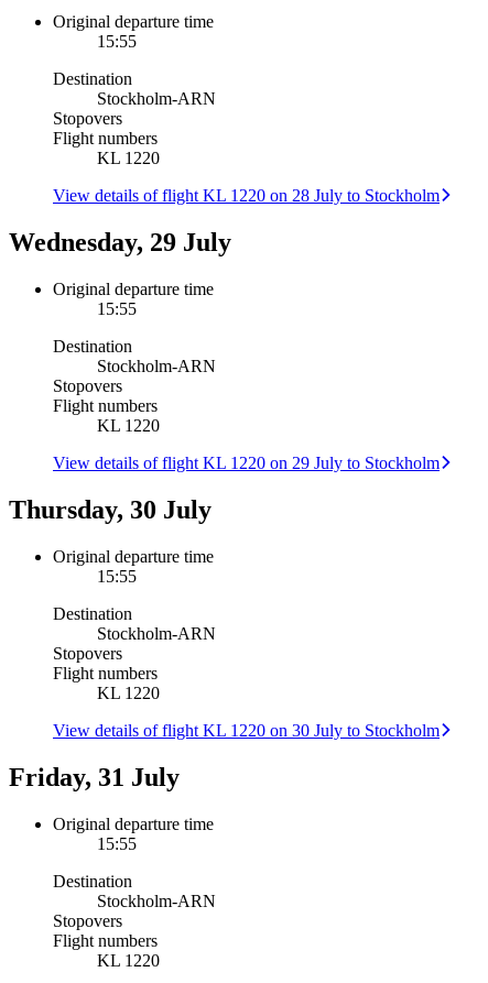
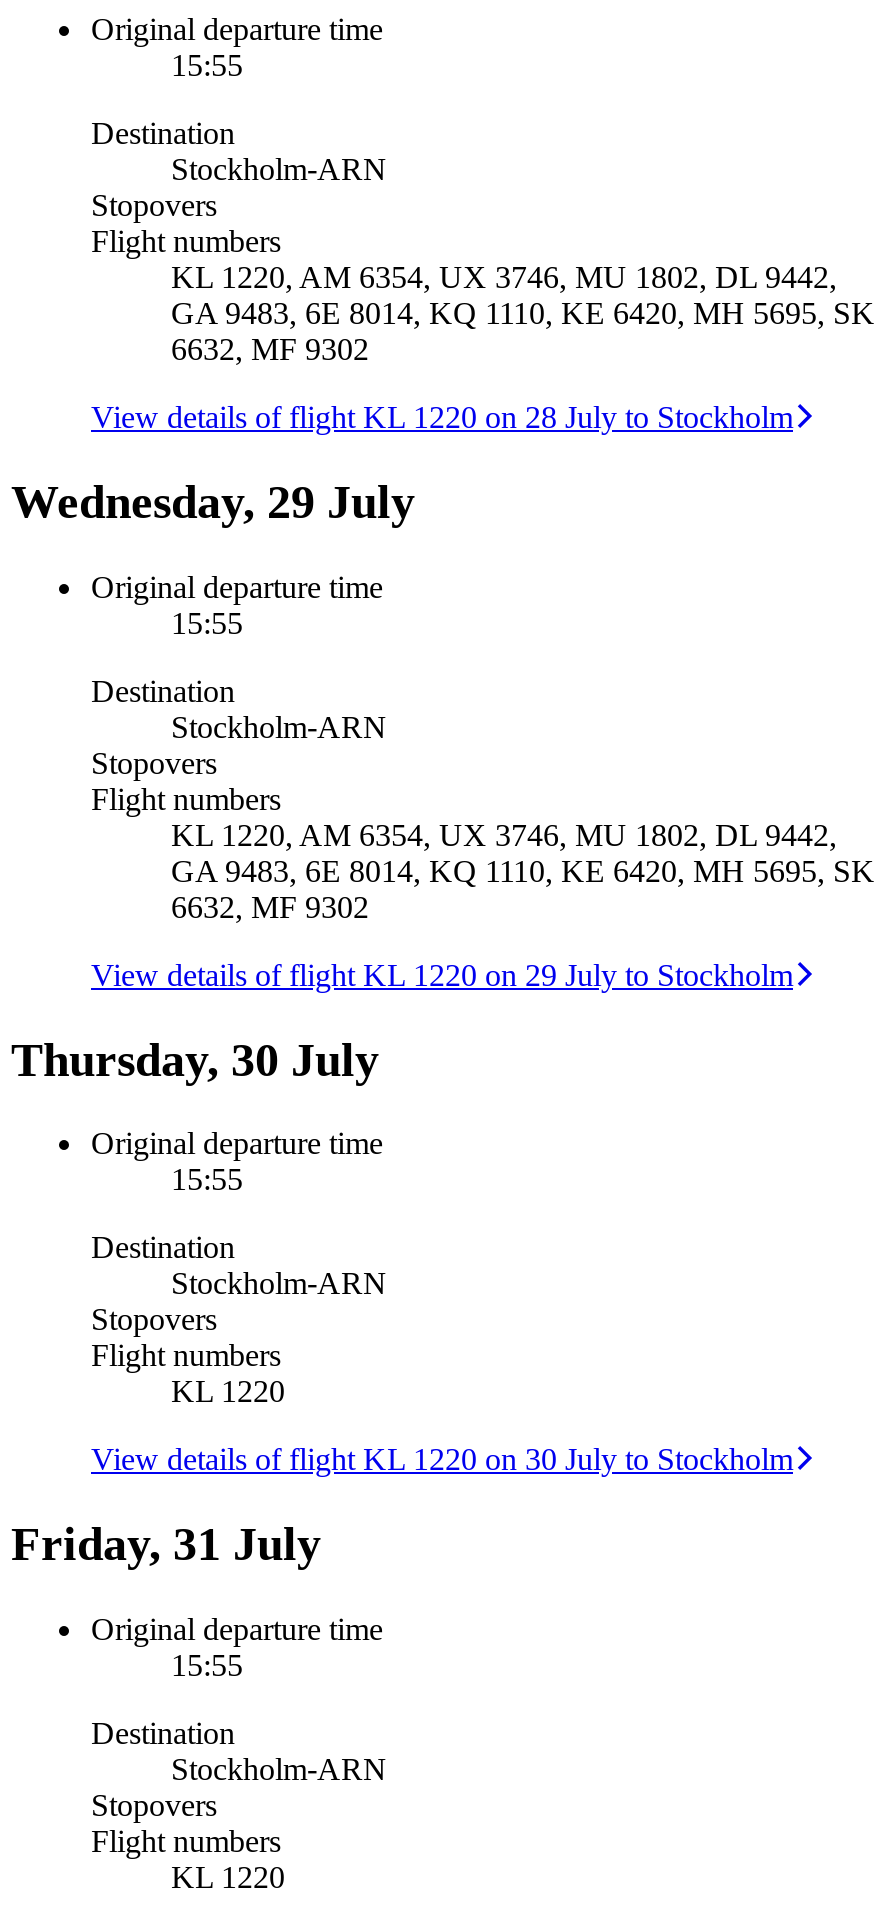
[97,149,160,168] KL 1220 -> [171,259,875,365] KL 1220, AM 6354, UX 3746, MU 1802, DL 9442, | GA 9483, 6E 8014, KQ 1110, KE 6420, MH 5695, SK | 6632, MF 9302
[97,416,160,435] KL 1220 -> [171,817,875,923] KL 1220, AM 6354, UX 3746, MU 1802, DL 9442, | GA 9483, 6E 8014, KQ 1110, KE 6420, MH 5695, SK | 6632, MF 9302

